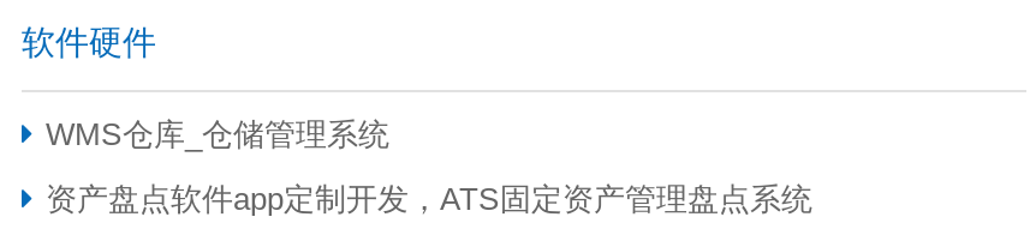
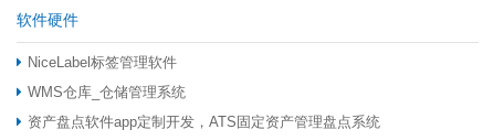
none -> [28,54,177,71] NiceLabel标签管理软件

